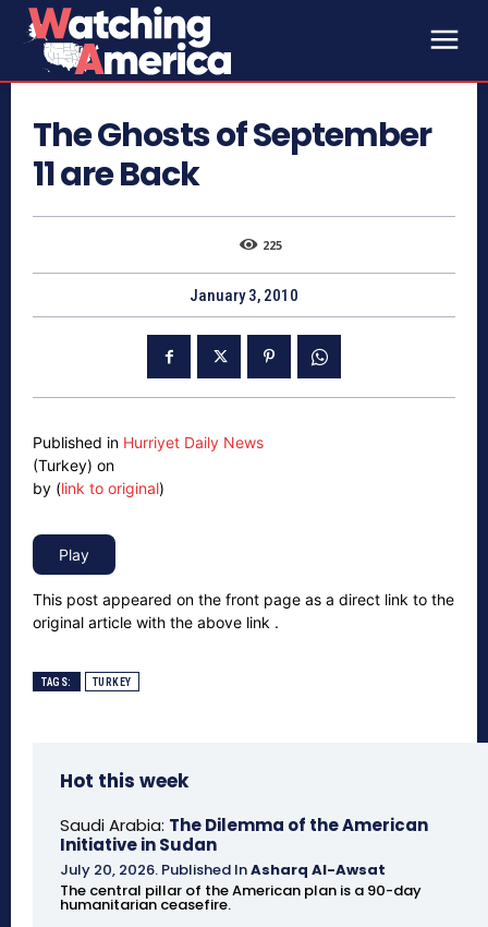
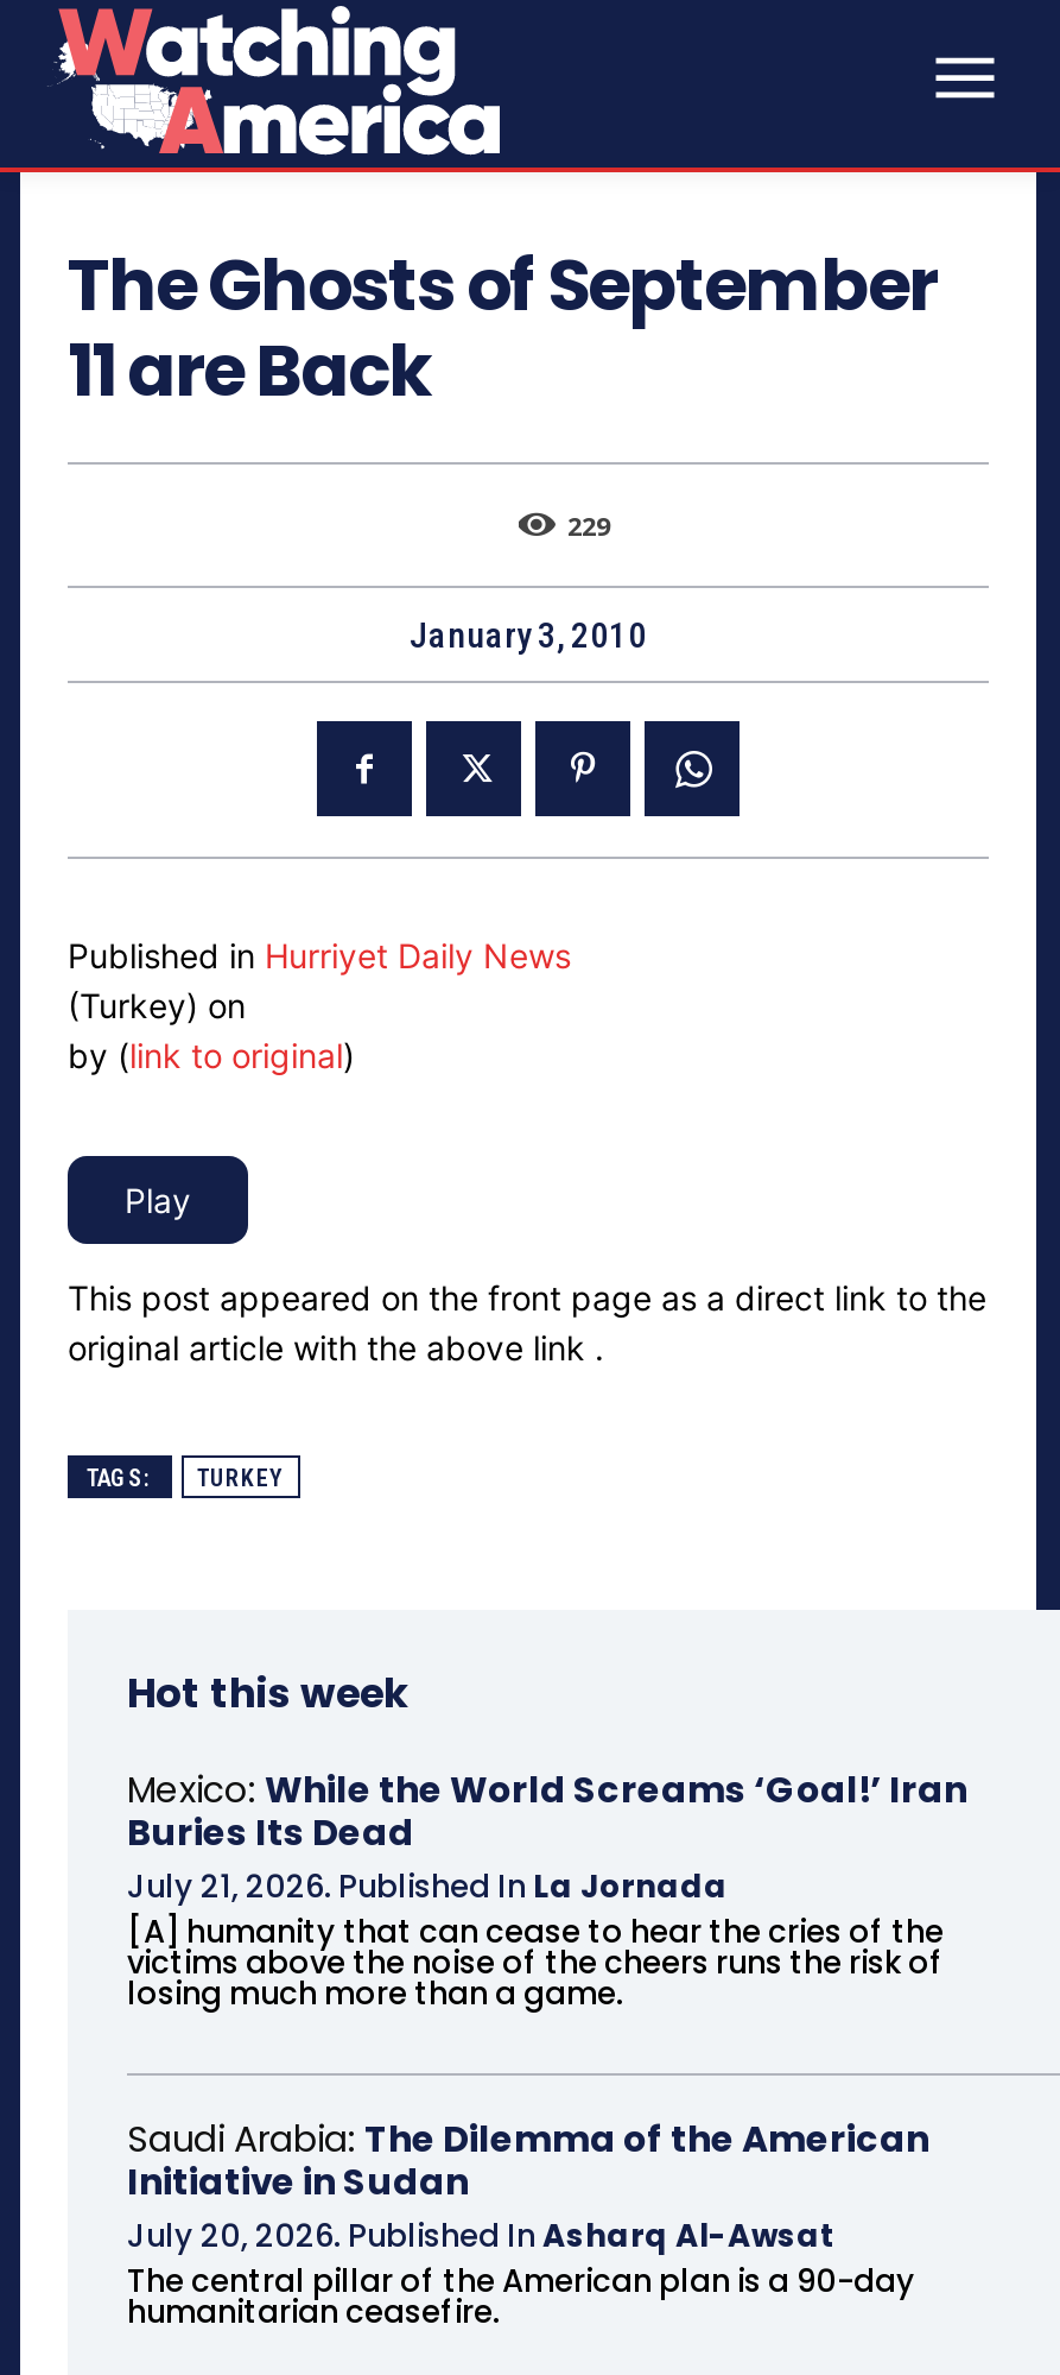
[262,237,282,253] 225 -> [567,507,610,543] 229
none -> [127,1764,967,2016] Mexico: While the World Screams ‘Goal!’ Iran | Buries Its Dead | July 21, 2026. Published In La Jornada | [A] humanity that can cease to hear the cries of the | victims above the noise of the cheers runs the risk of | losing much more than a game.

